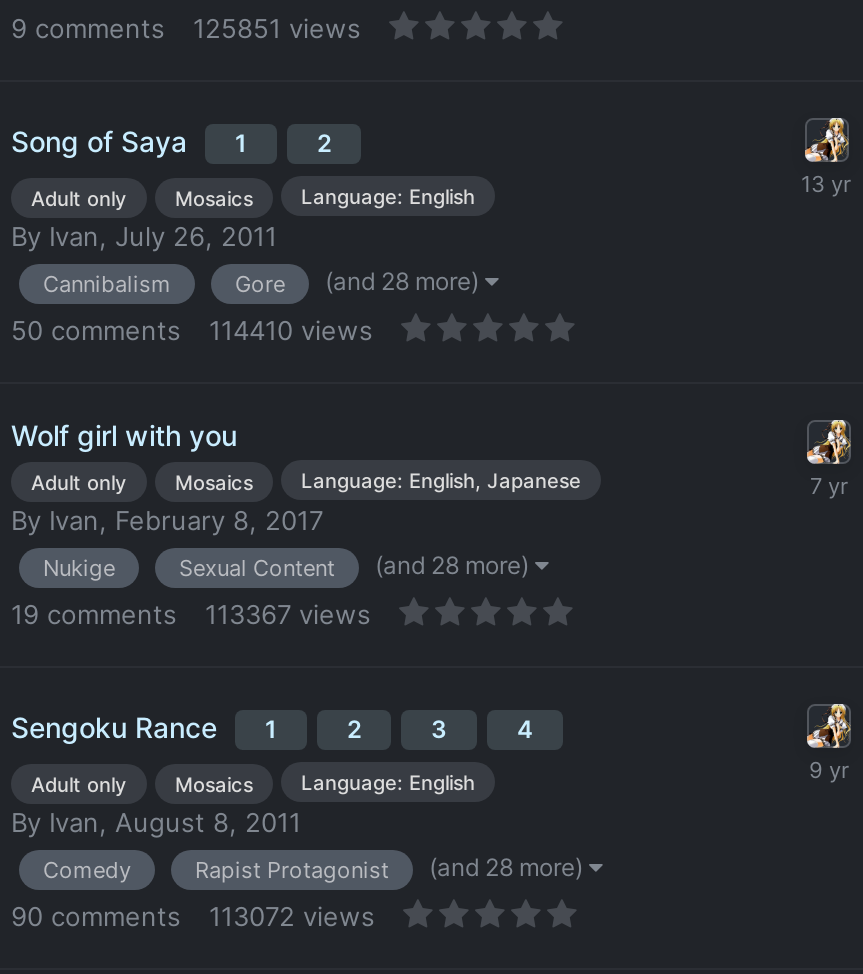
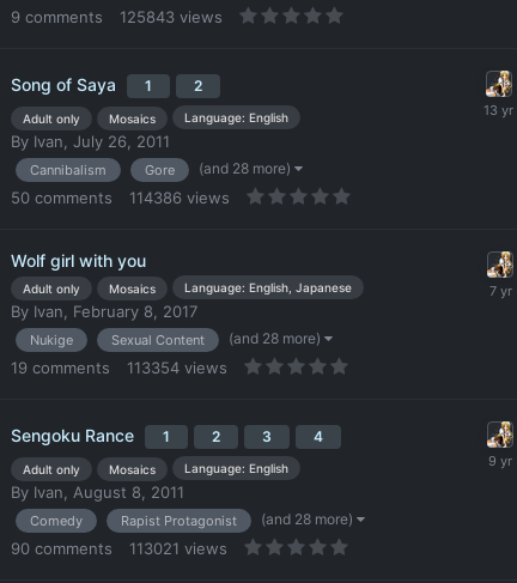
[11,12,361,44] 9 comments 125851 views -> [11,7,223,26] 9 comments 125843 views
[11,315,373,347] 50 comments 114410 views -> [11,188,230,207] 50 comments 114386 views
[11,597,371,629] 19 comments 113367 views -> [11,358,227,377] 19 comments 113354 views
[11,900,375,932] 90 comments 113072 views -> [11,539,227,558] 90 comments 113021 views

